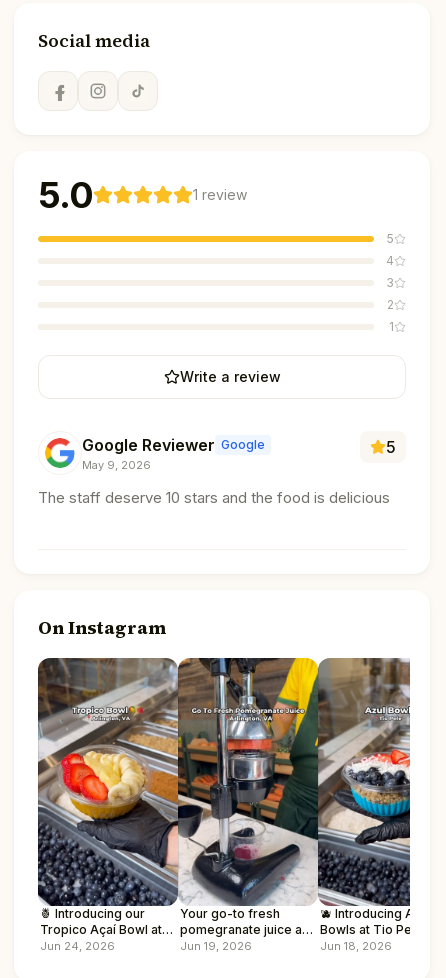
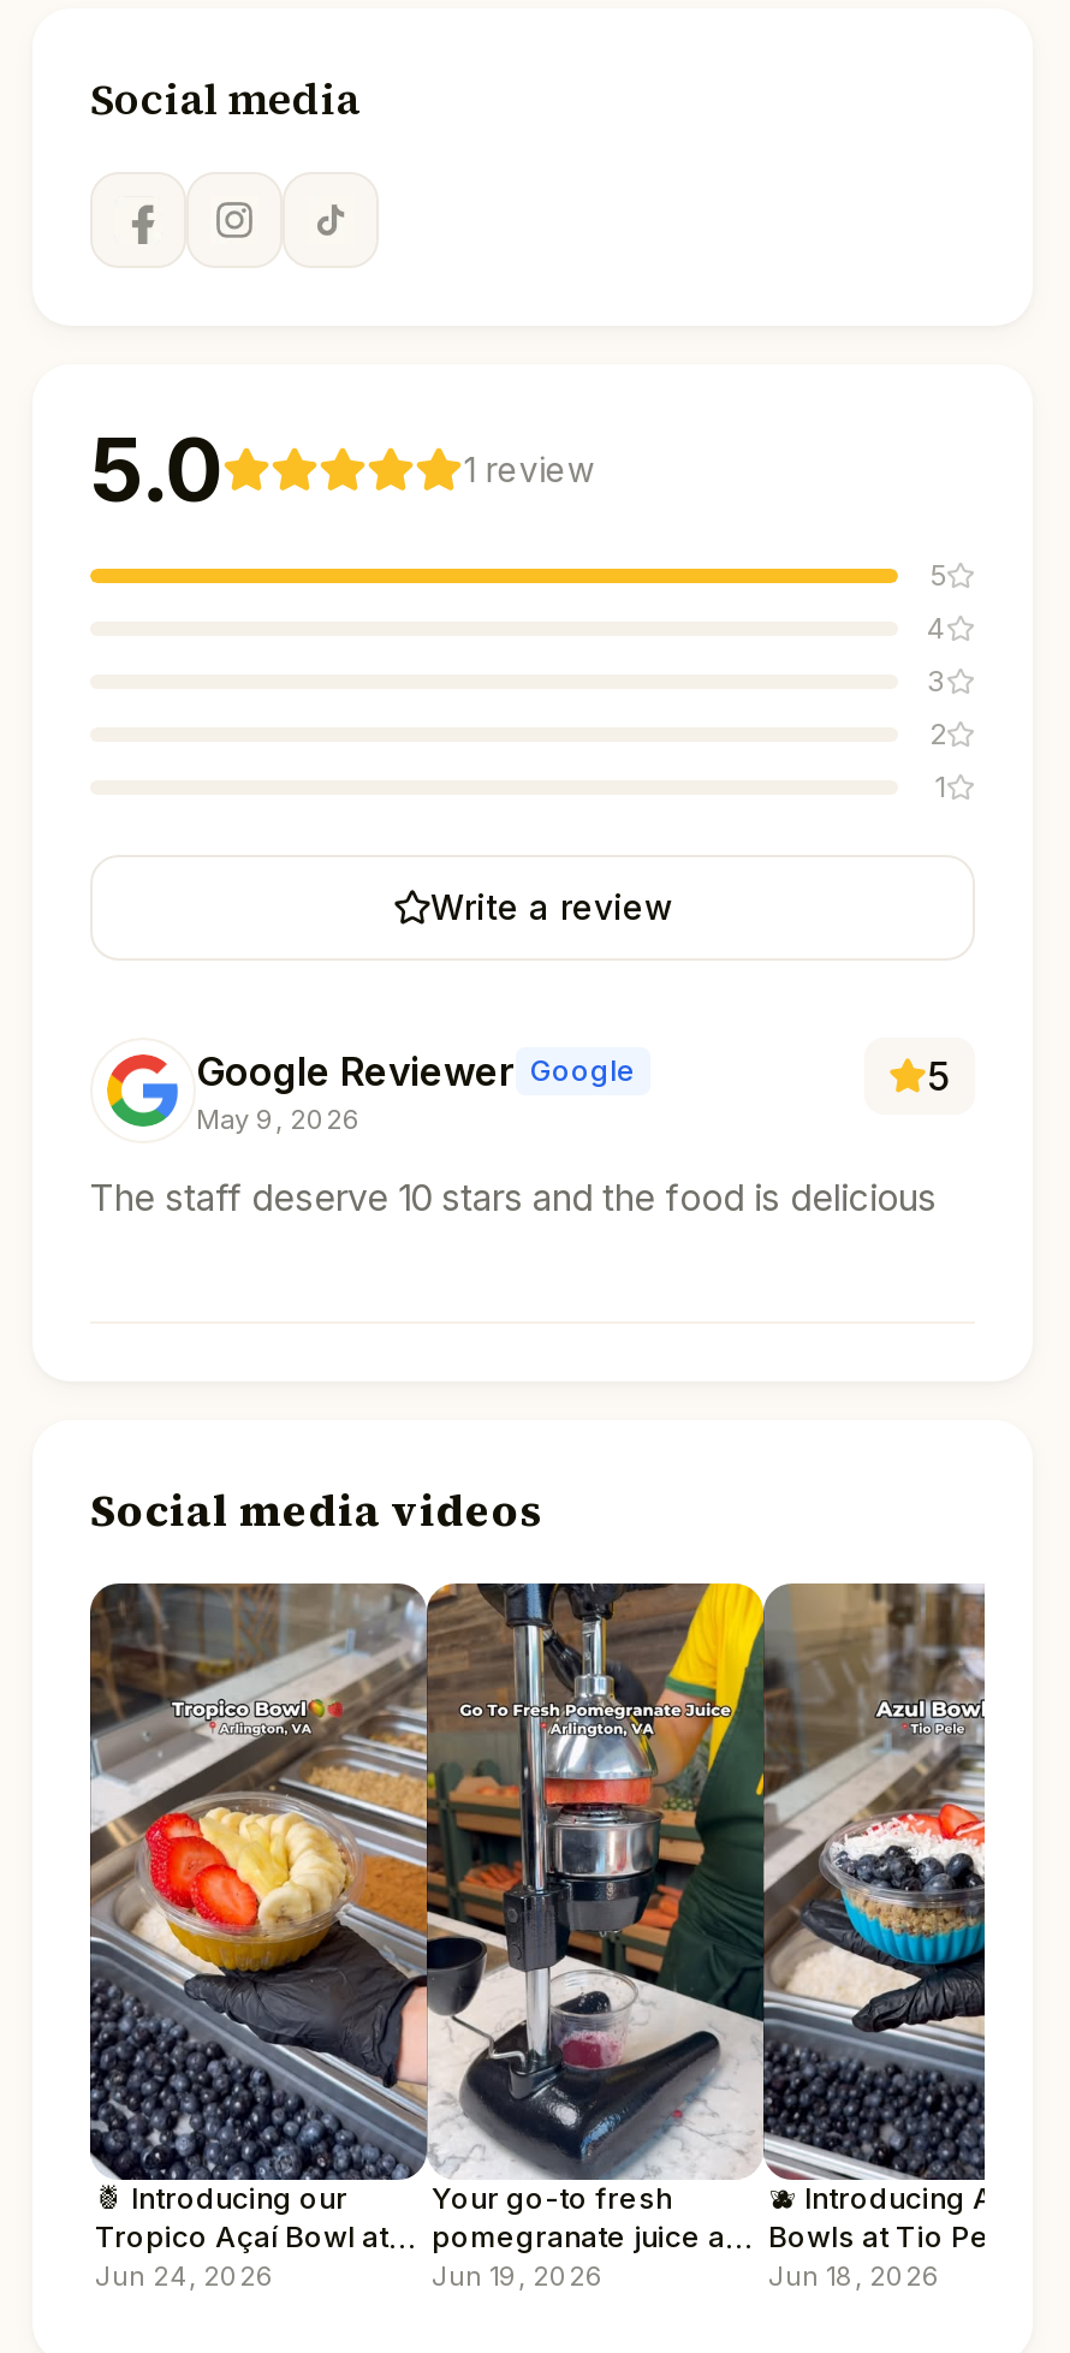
[38,614,166,639] On Instagram -> [90,1479,545,1539] Social media videos

